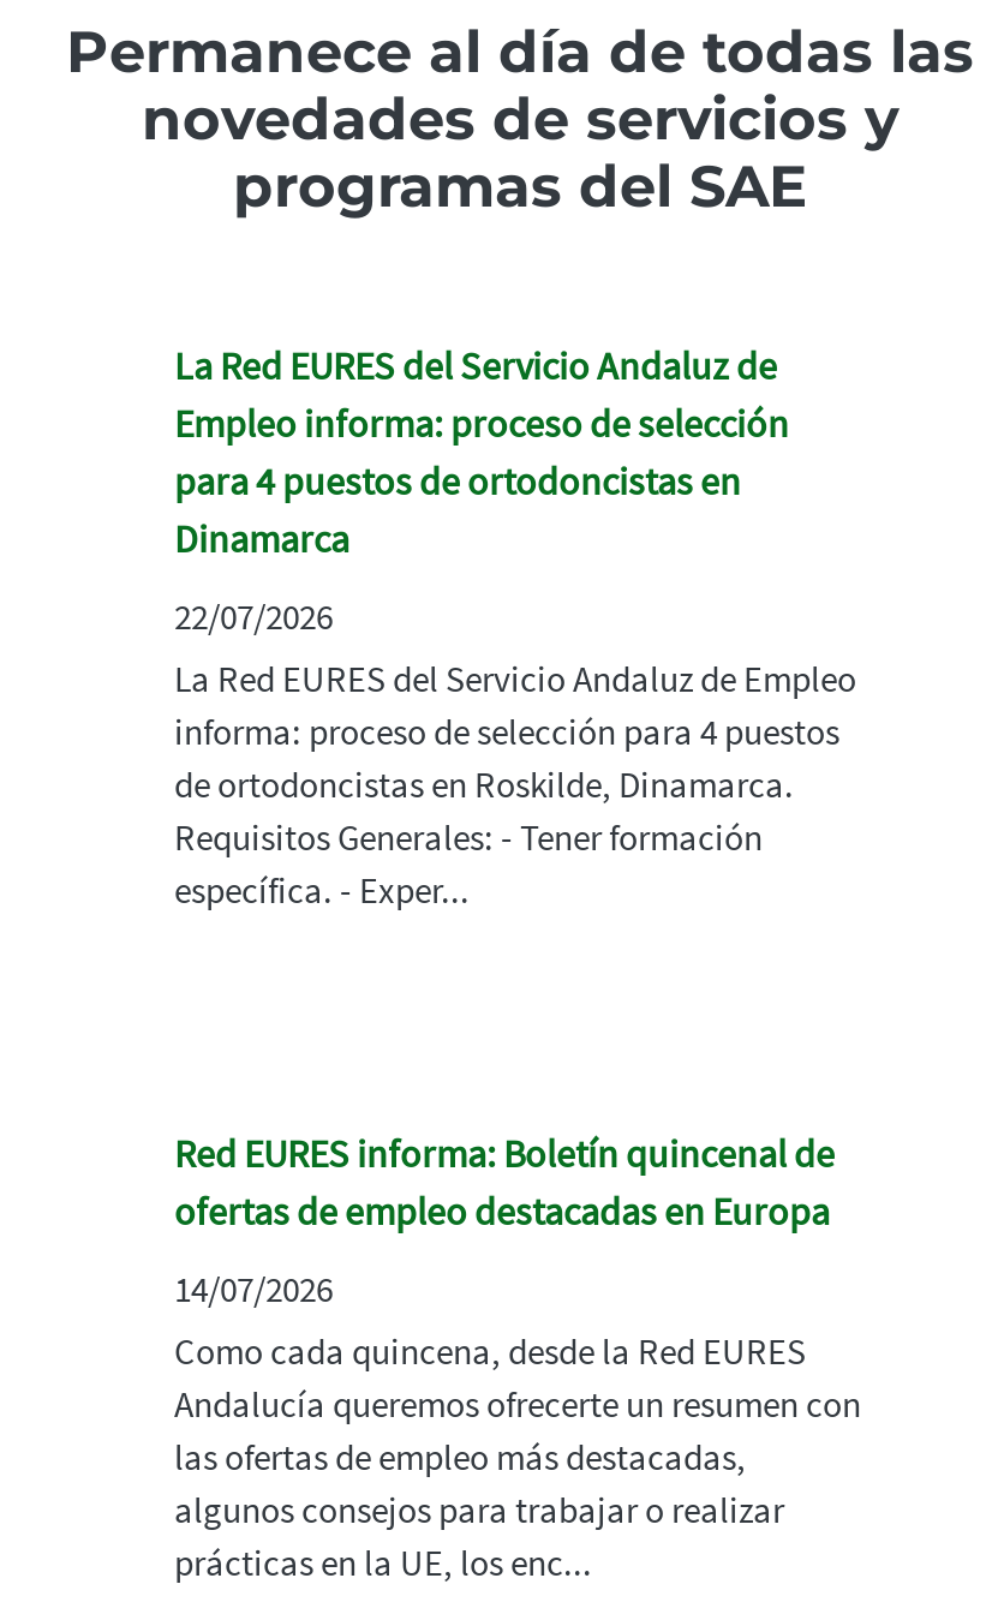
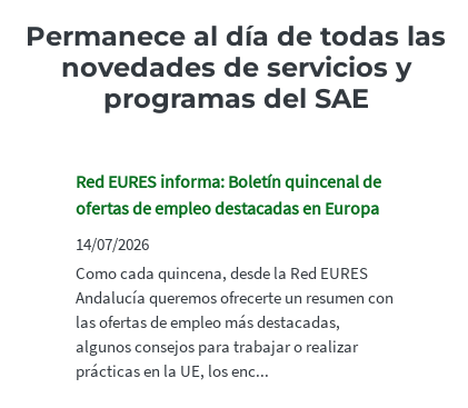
[174,340,856,911] La Red EURES del Servicio Andaluz de | Empleo informa: proceso de selección | para 4 puestos de ortodoncistas en | Dinamarca | 22/07/2026 | La Red EURES del Servicio Andaluz de Empleo | informa: proceso de selección para 4 puestos | de ortodoncistas en Roskilde, Dinamarca. | Requisitos Generales: - Tener formación | específica. - Exper... -> none

